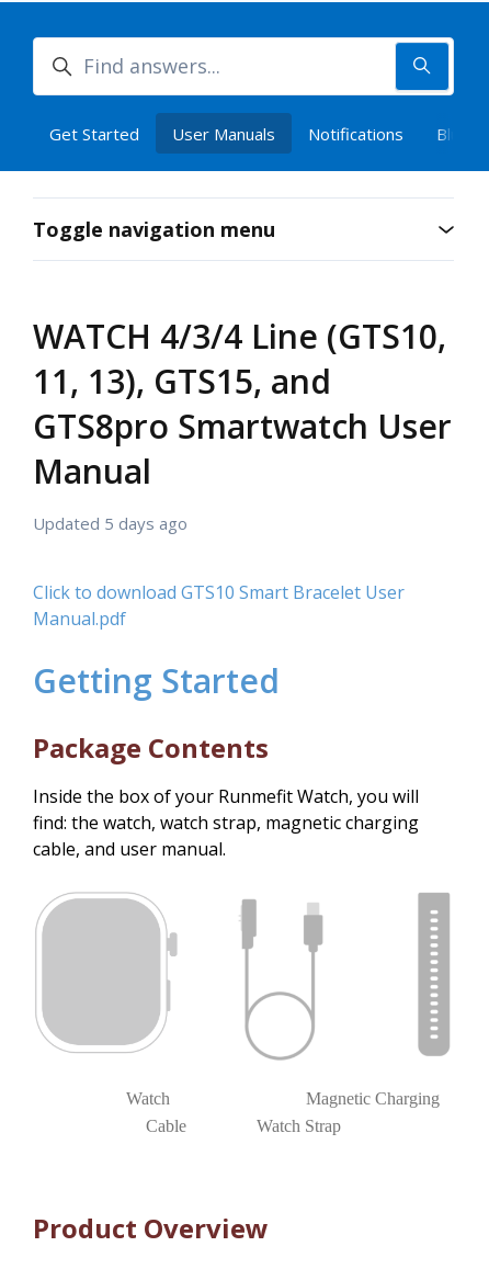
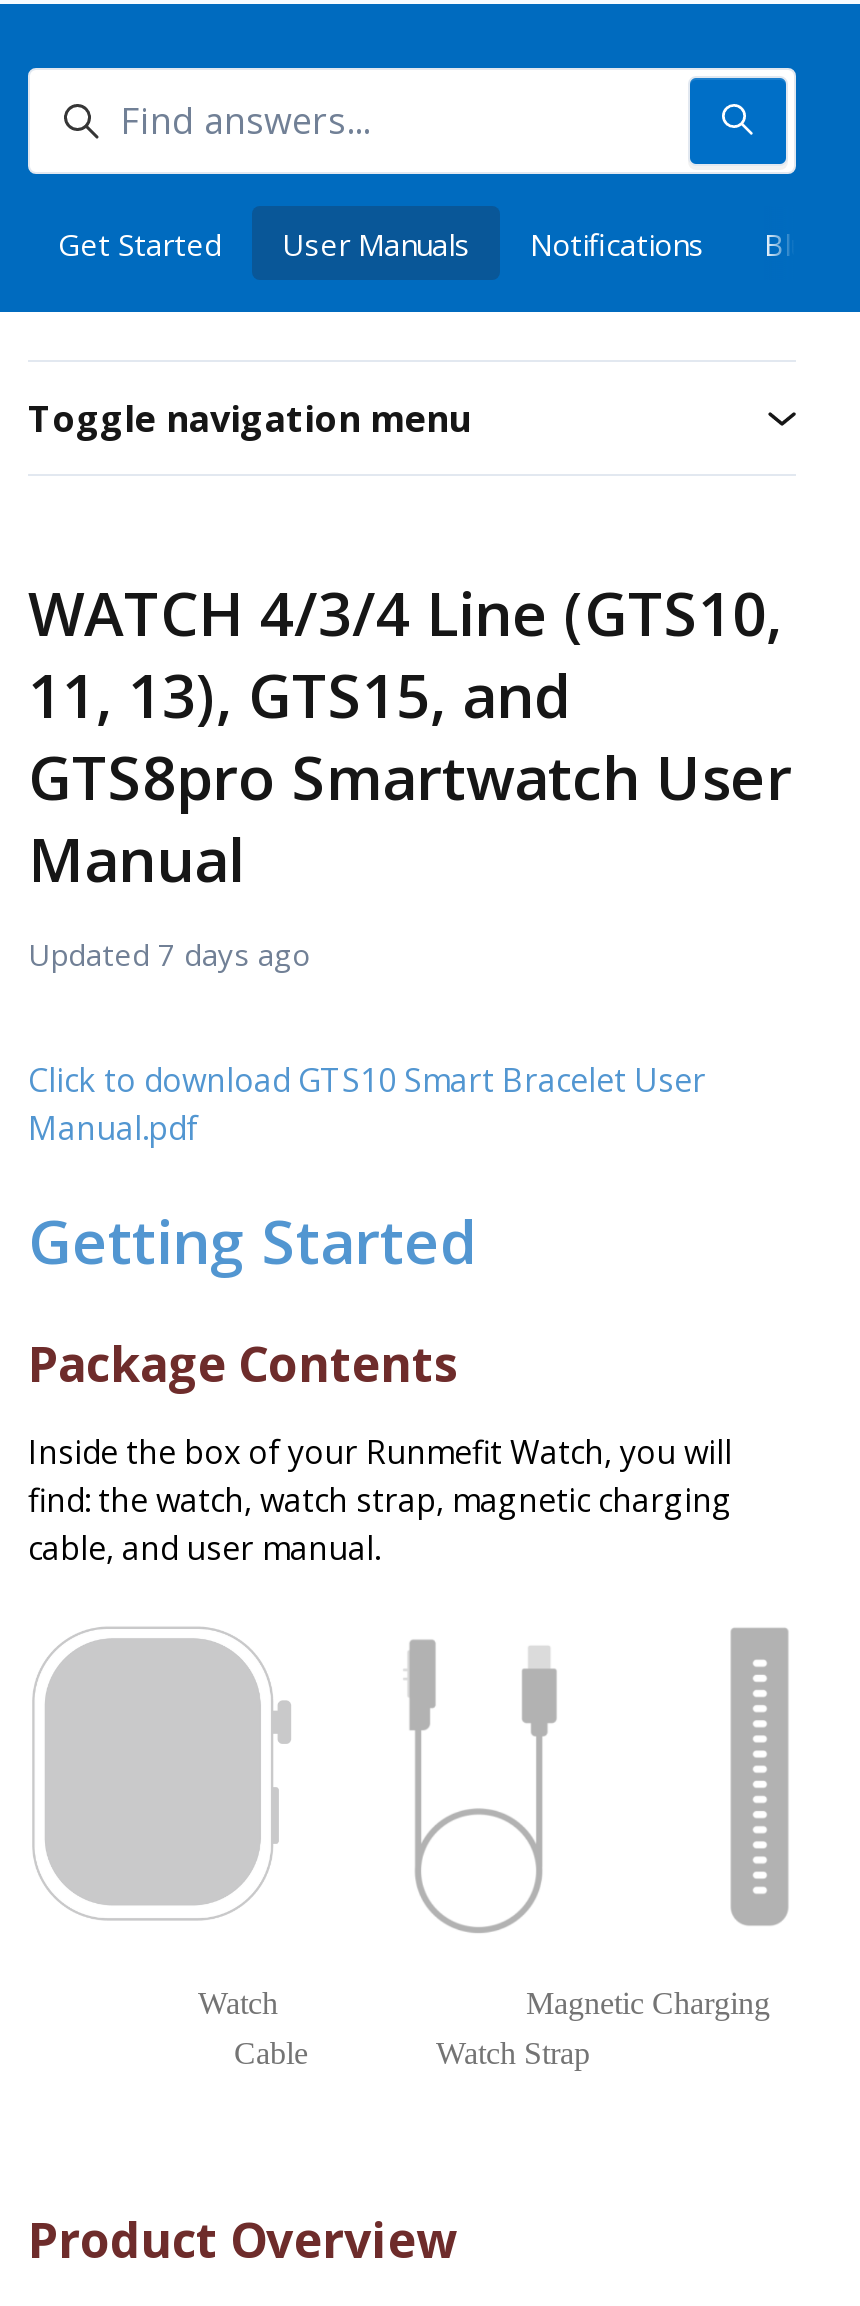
[33,513,187,534] Updated 5 days ago -> [28,935,310,975] Updated 7 days ago

